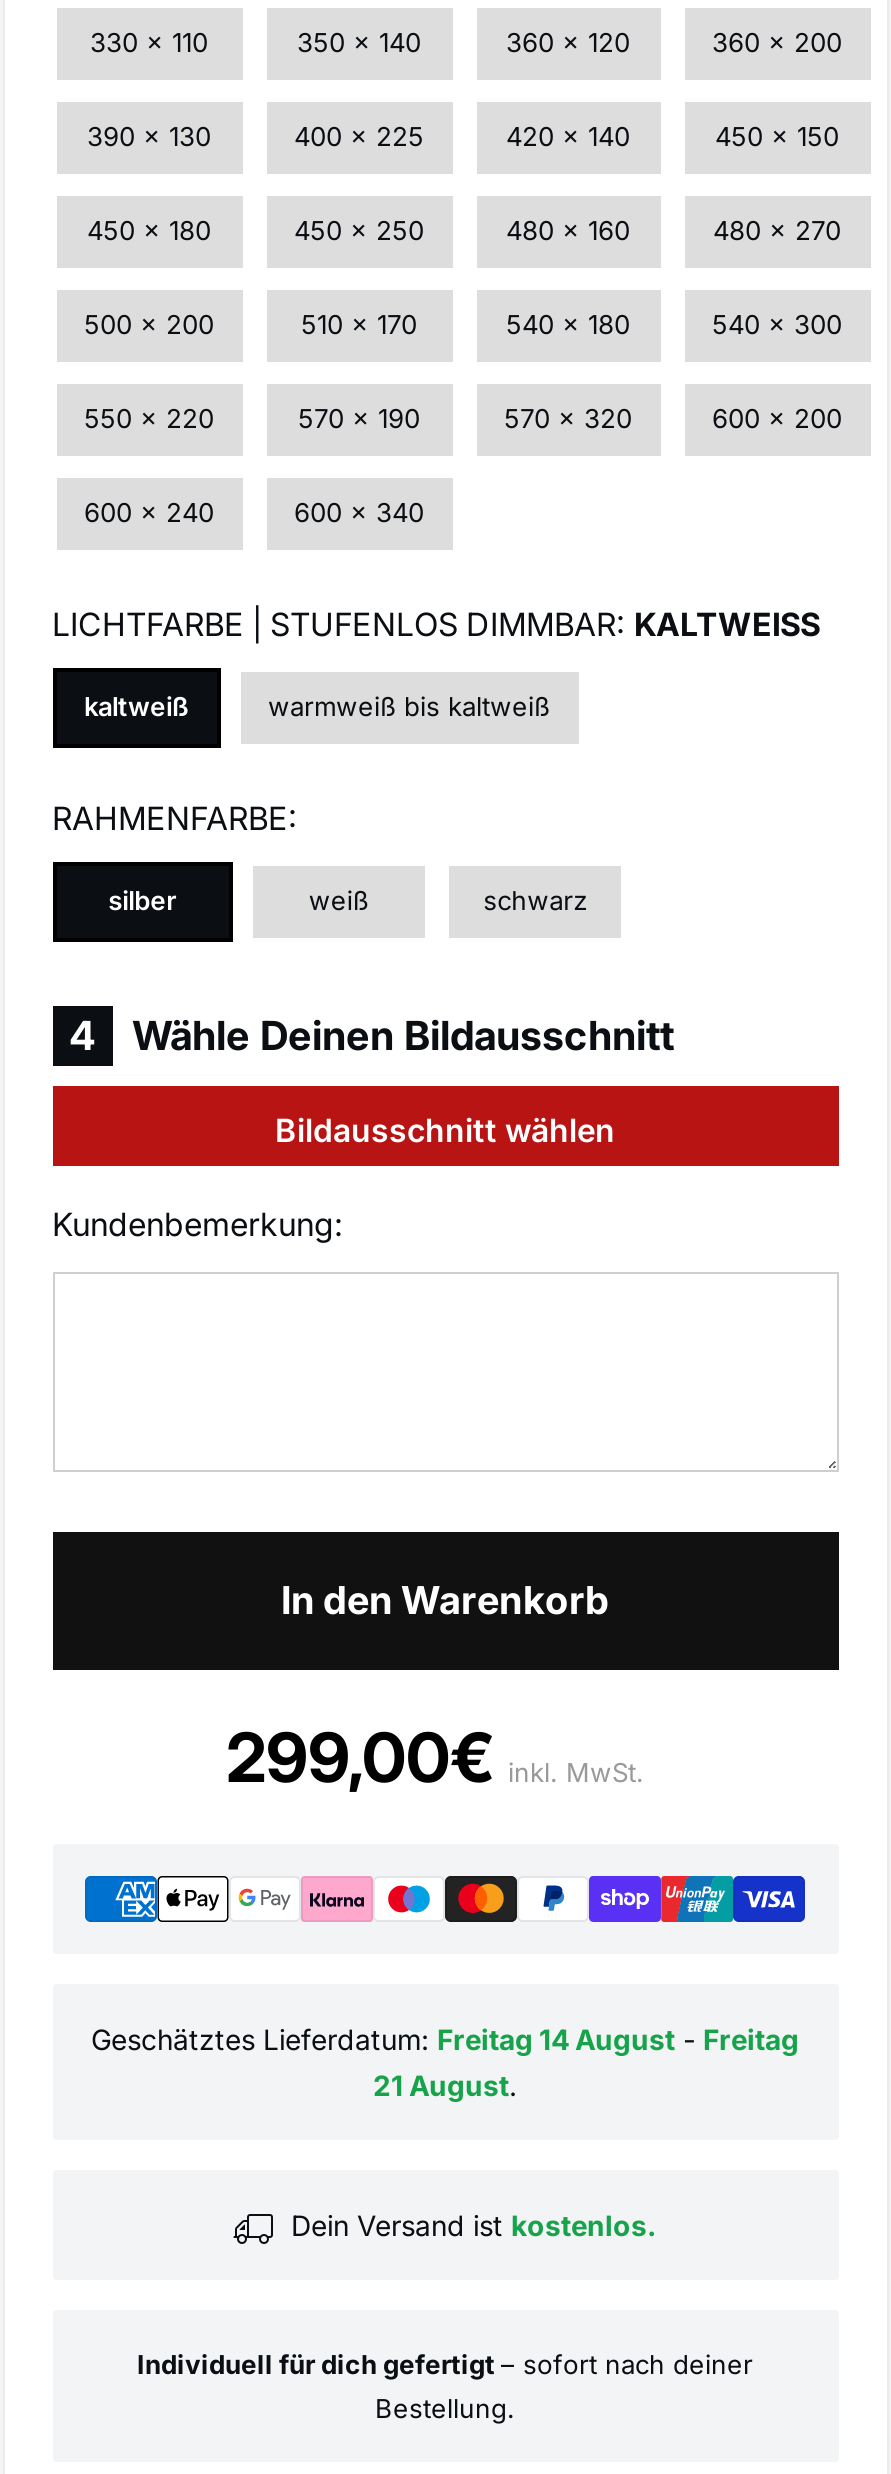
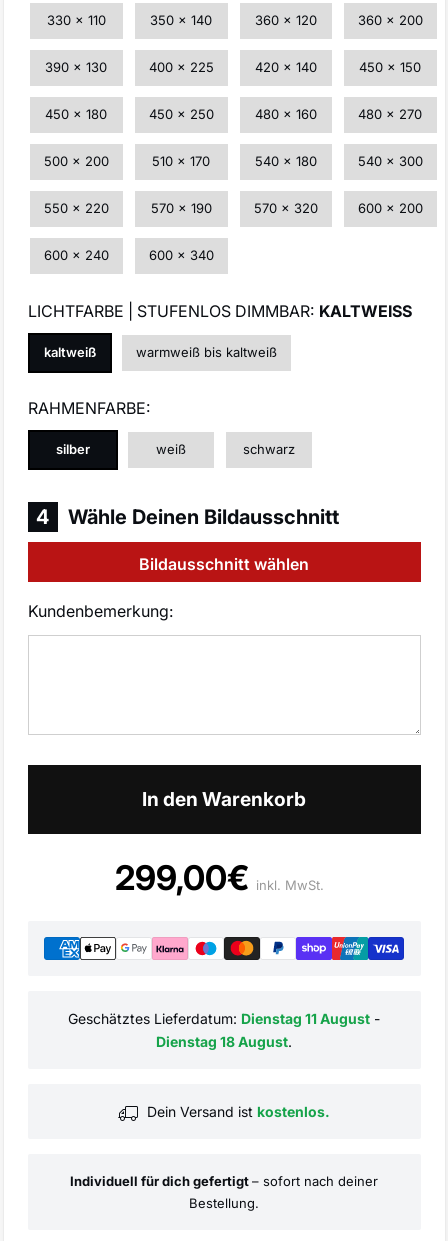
[91,2021,799,2101] Geschätztes Lieferdatum: Freitag 14 August - Freitag | 21 August. -> [68,1010,380,1050] Geschätztes Lieferdatum: Dienstag 11 August - | Dienstag 18 August.

